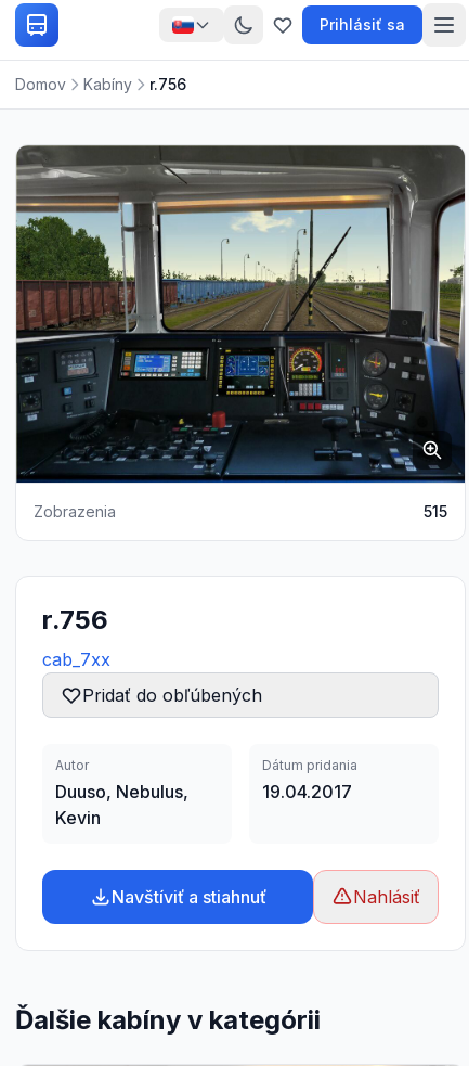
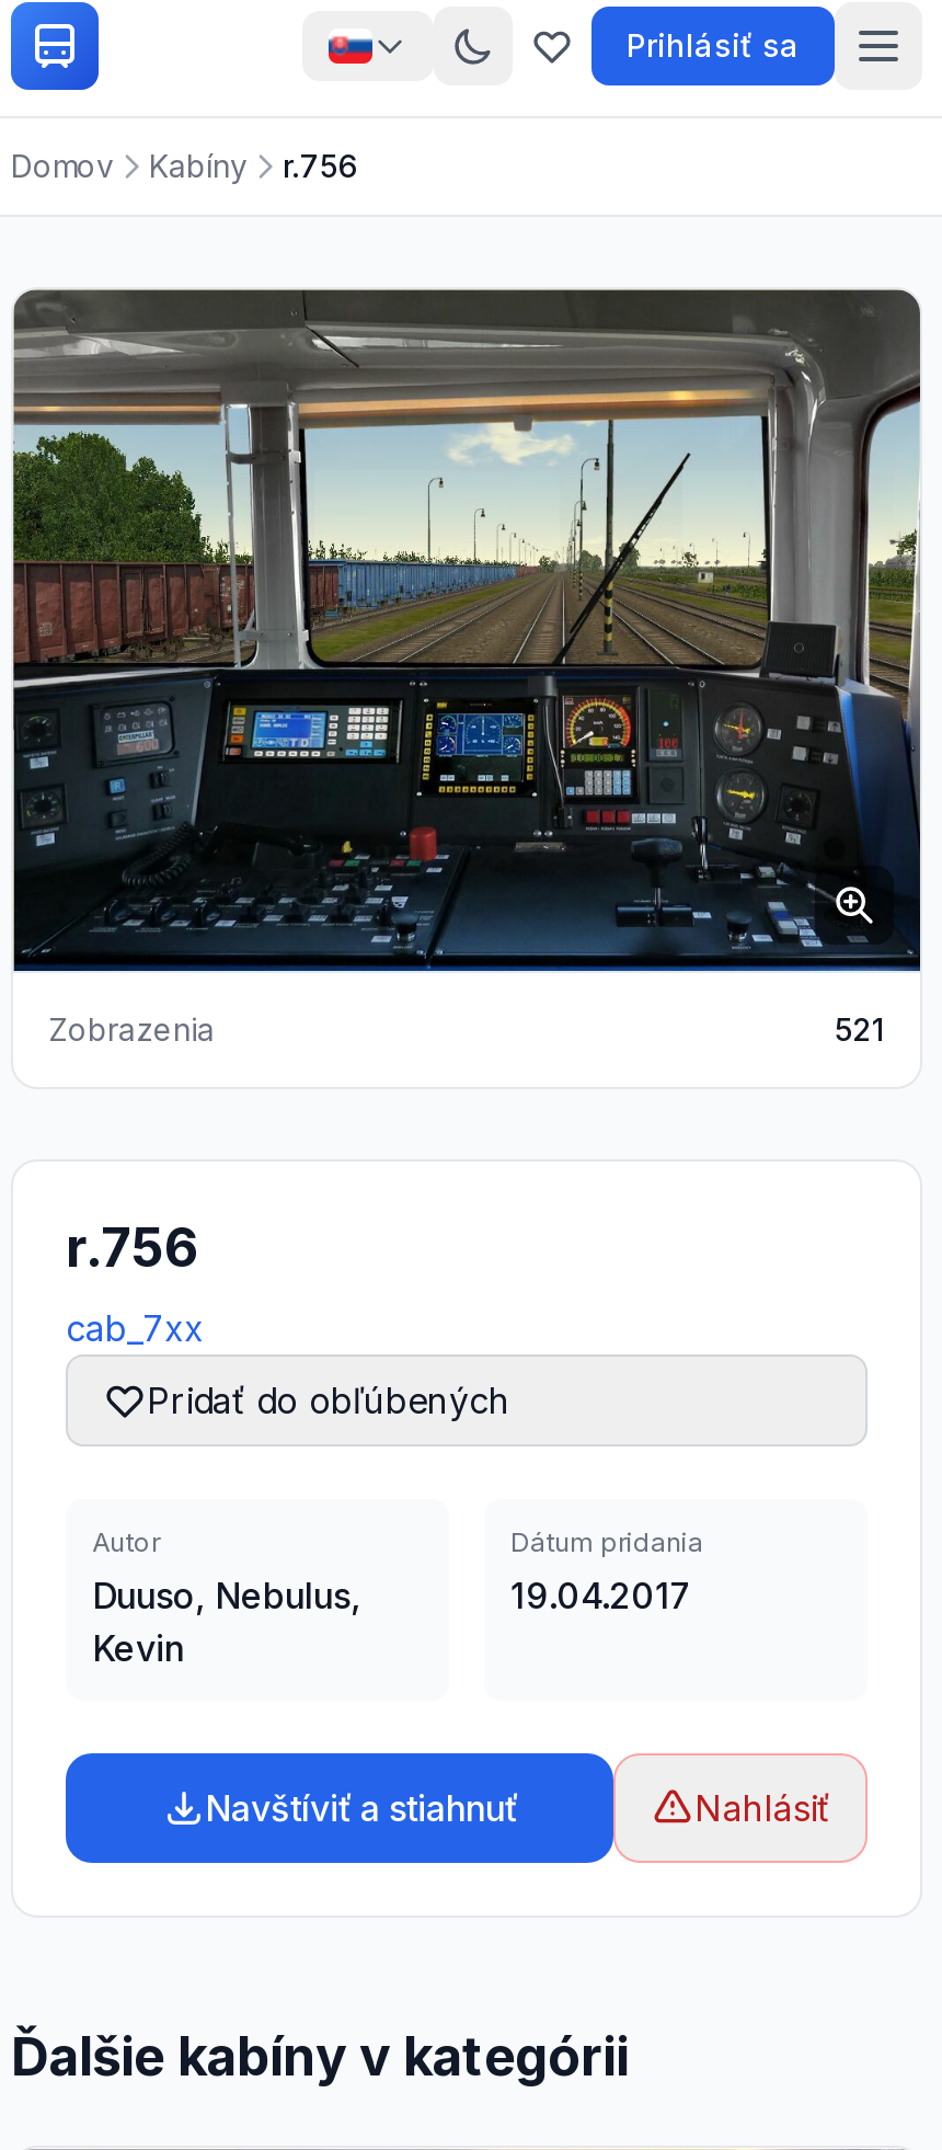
[424,502,447,520] 515 -> [835,1009,885,1047] 521

